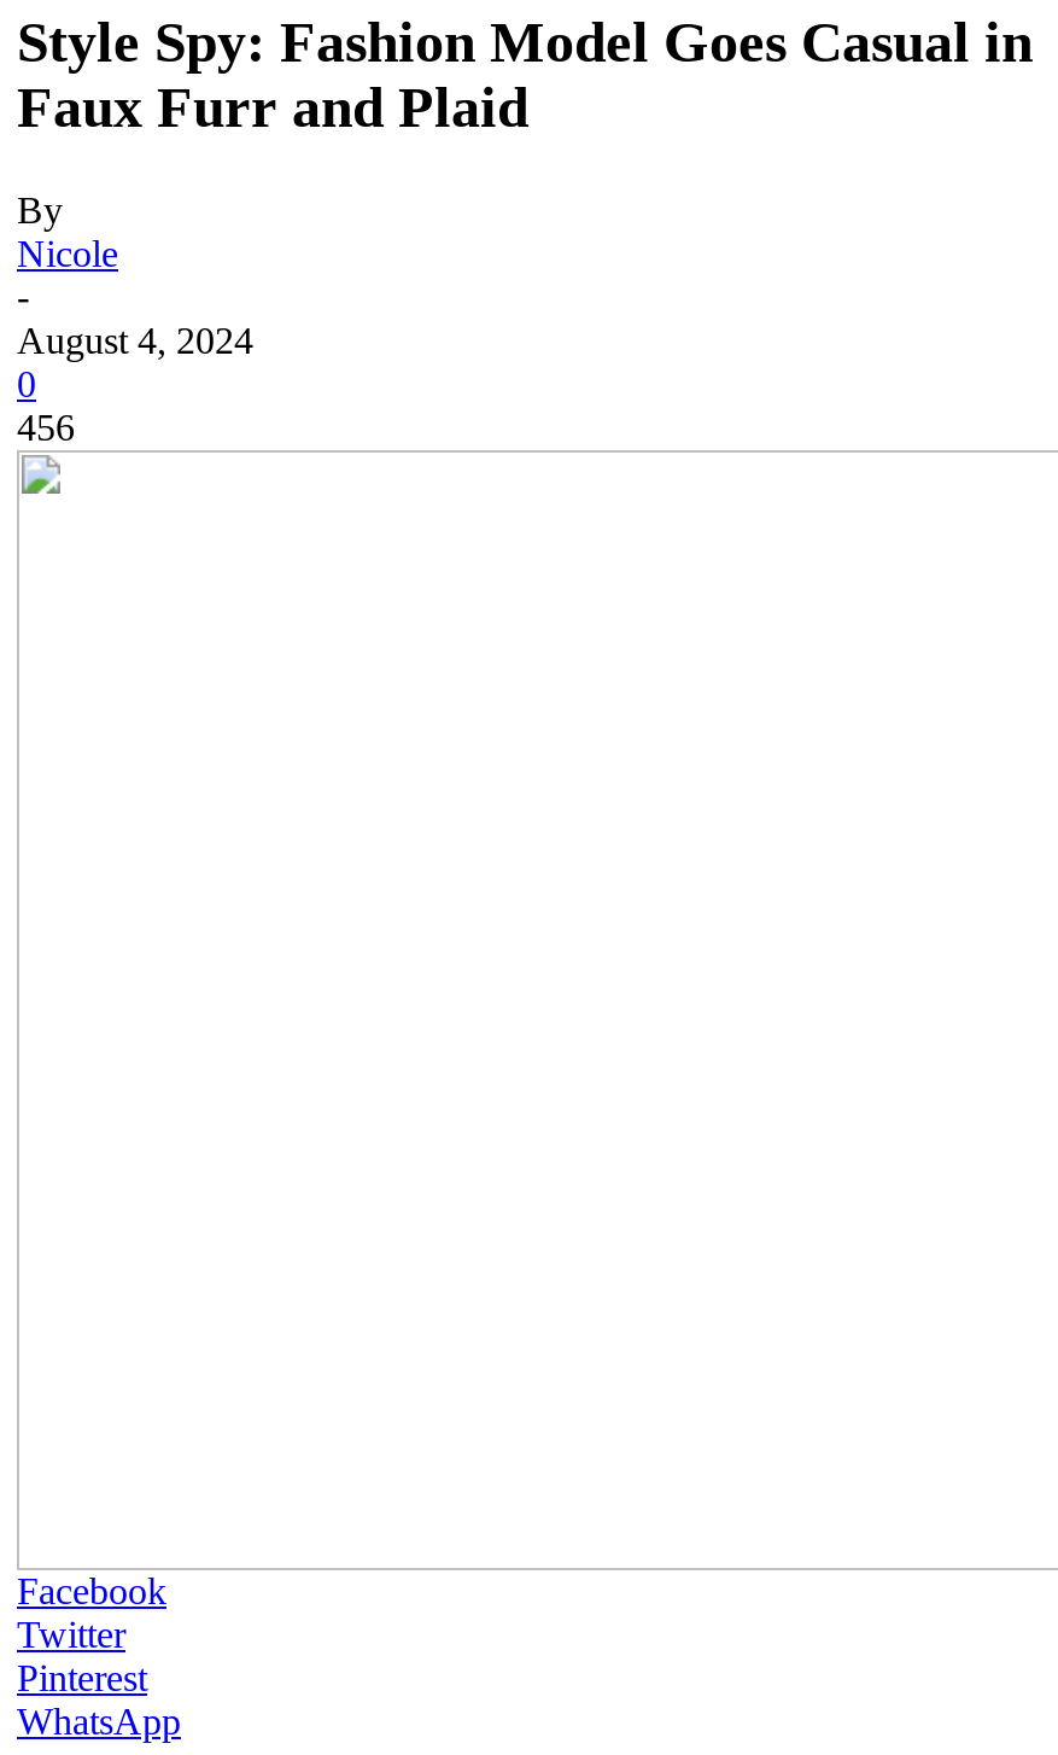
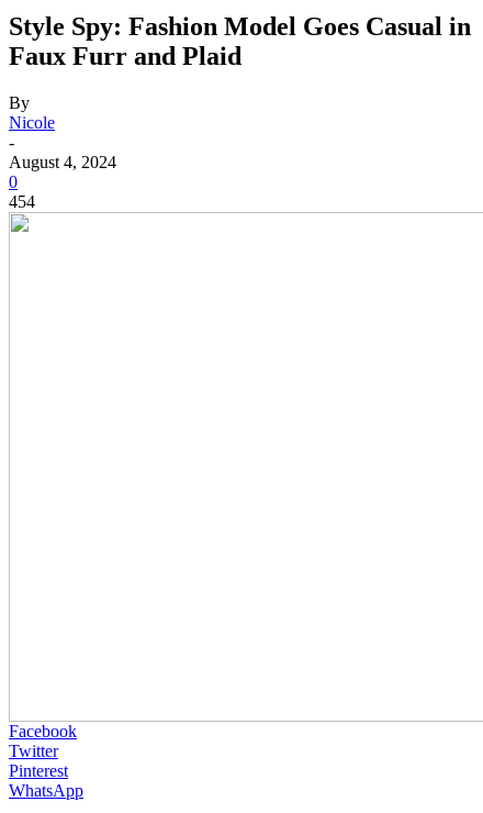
[17,406,75,447] 456 -> [9,192,35,211] 454

